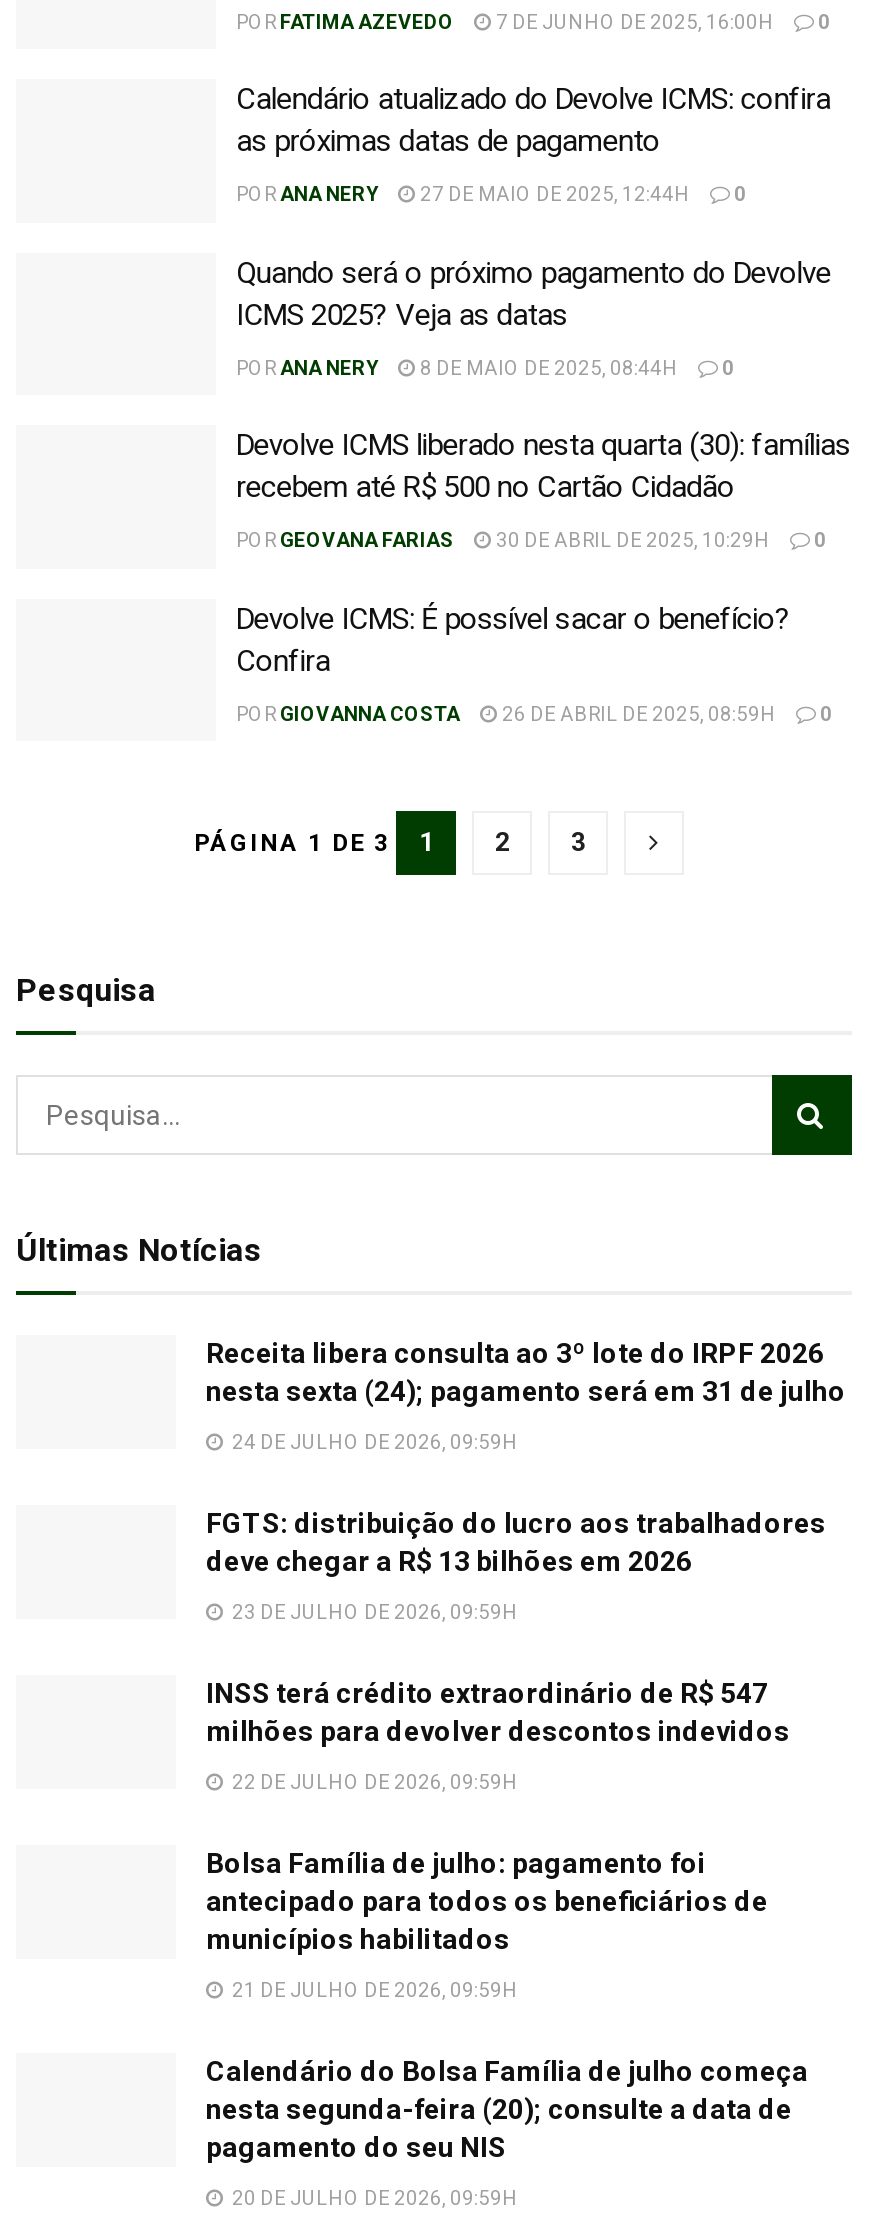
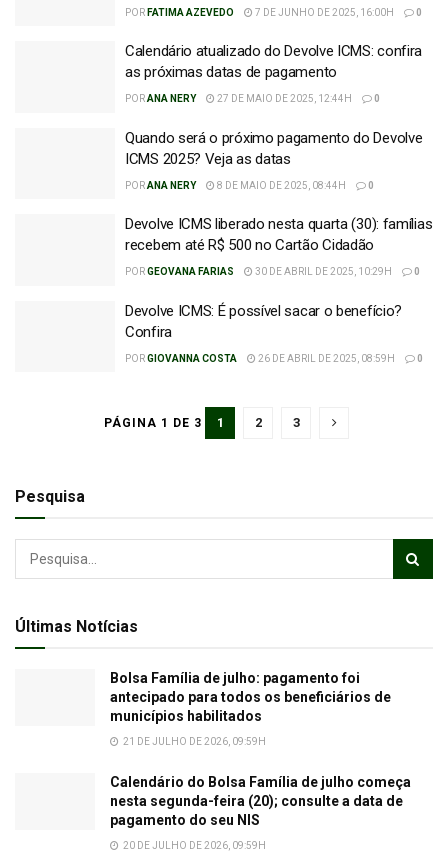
[206,1337,846,1793] Receita libera consulta ao 3º lote do IRPF 2026 | nesta sexta (24); pagamento será em 31 de julho | 24 DE JULHO DE 2026, 09:59H | FGTS: distribuição do lucro aos trabalhadores | deve chegar a R$ 13 bilhões em 2026 | 23 DE JULHO DE 2026, 09:59H | INSS terá crédito extraordinário de R$ 547 | milhões para devolver descontos indevidos | 22 DE JULHO DE 2026, 09:59H -> none

